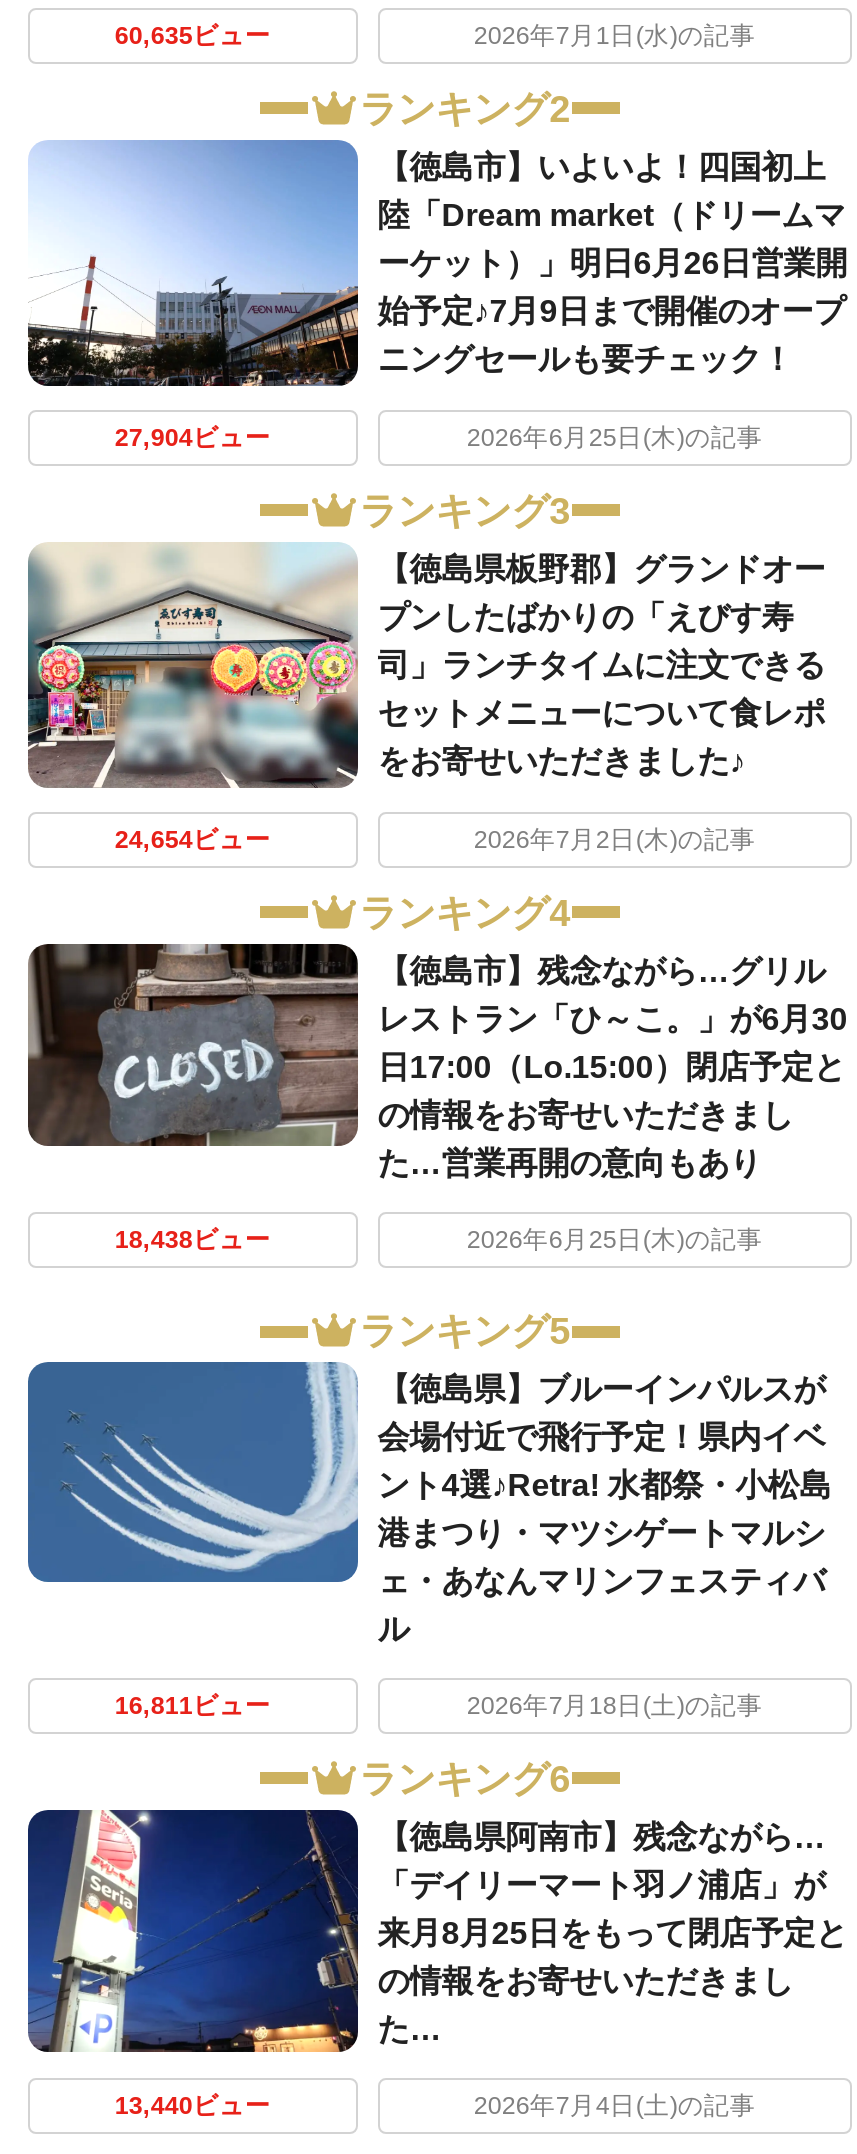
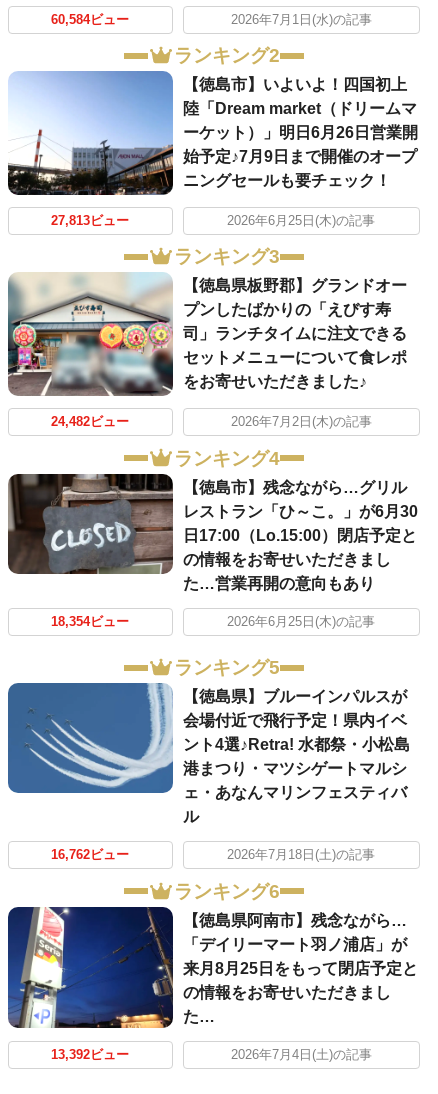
[115,22,271,50] 60,635ビュー -> [51,12,129,26] 60,584ビュー
[115,424,271,452] 27,904ビュー -> [51,214,129,228] 27,813ビュー
[115,826,271,854] 24,654ビュー -> [51,415,129,429] 24,482ビュー
[115,1226,271,1254] 18,438ビュー -> [51,615,129,629] 18,354ビュー
[115,1693,271,1721] 16,811ビュー -> [51,848,129,862] 16,762ビュー
[115,2092,271,2120] 13,440ビュー -> [51,1048,129,1062] 13,392ビュー

